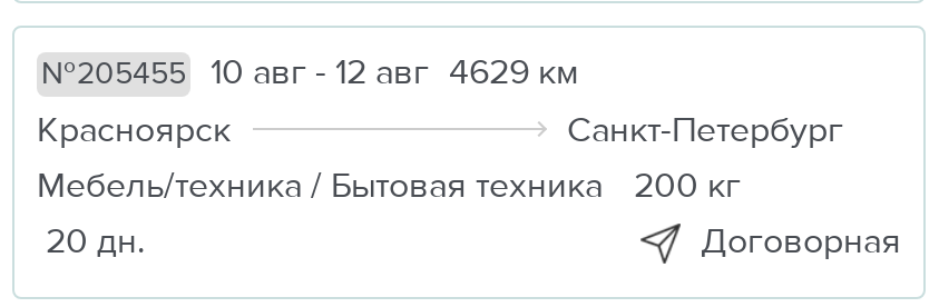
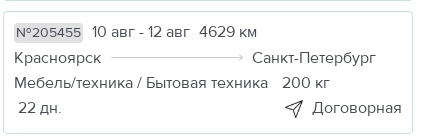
[46,218,146,262] 20 дн. -> [18,98,62,118] 22 дн.

